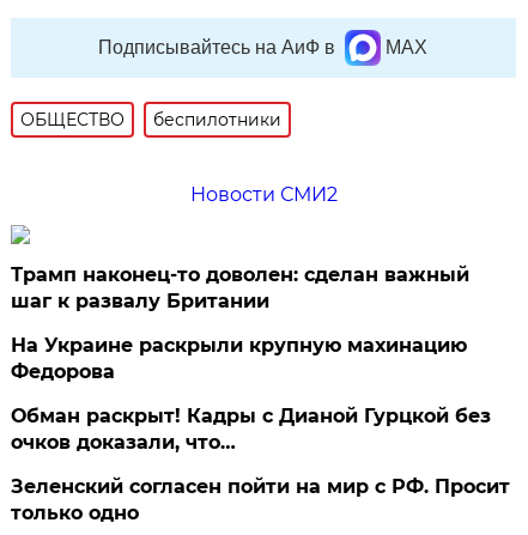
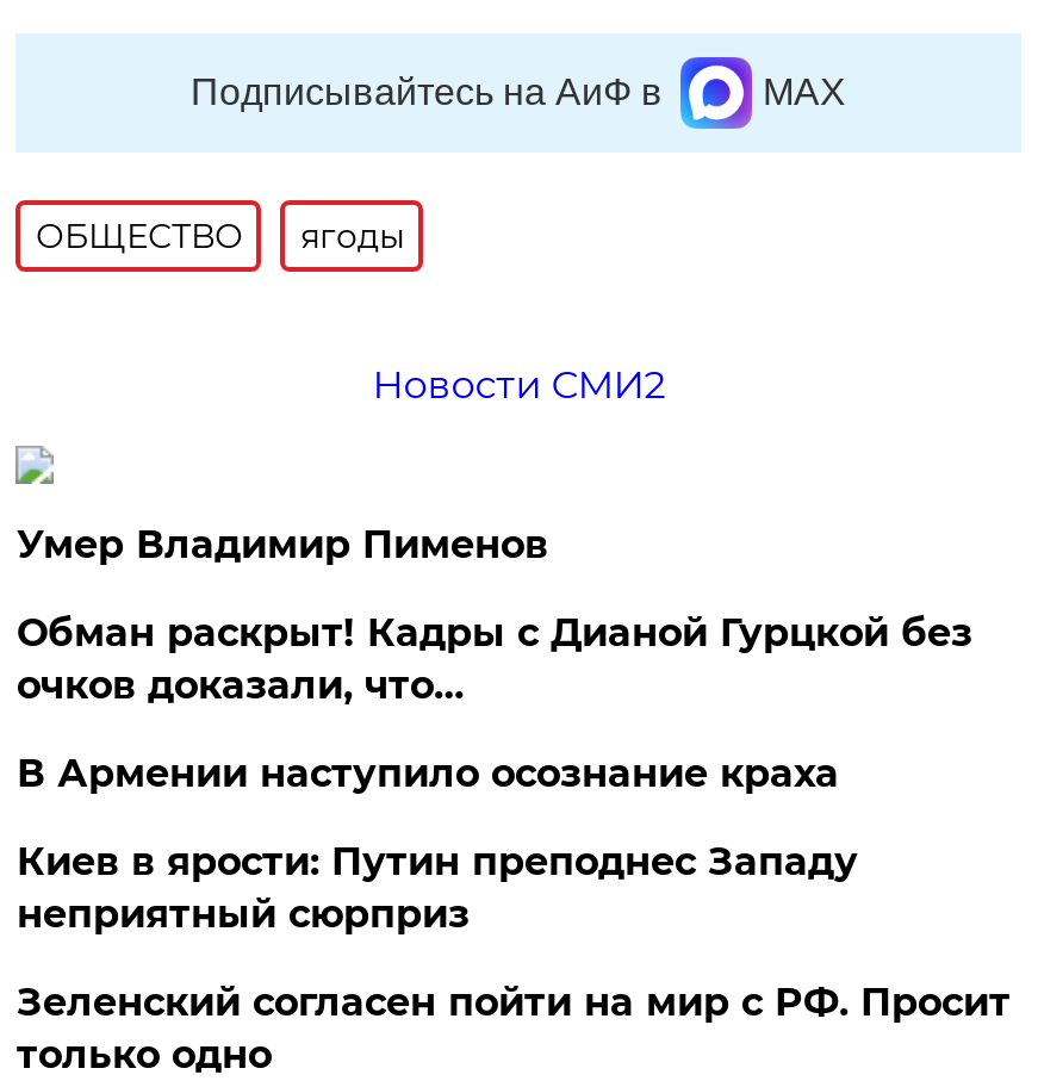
[154,108,282,130] беспилотники -> [300,214,405,256] ягоды
[11,263,470,383] Трамп наконец-то доволен: сделан важный | шаг к развалу Британии | На Украине раскрыли крупную махинацию | Федорова -> [16,521,548,566] Умер Владимир Пименов
moved [11,404,491,453] -> [16,609,972,707]: Обман раскрыт! Кадры с Дианой Гурцкой без | очков доказали, что…
none -> [16,750,858,936] В Армении наступило осознание краха | Киев в ярости: Путин преподнес Западу | неприятный сюрприз

